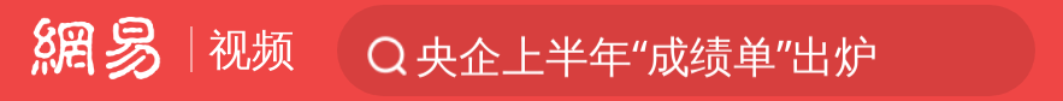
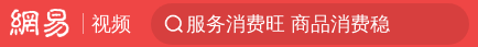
[415,20,878,77] 央企上半年“成绩单”出炉 -> [186,10,390,36] 服务消费旺 商品消费稳

